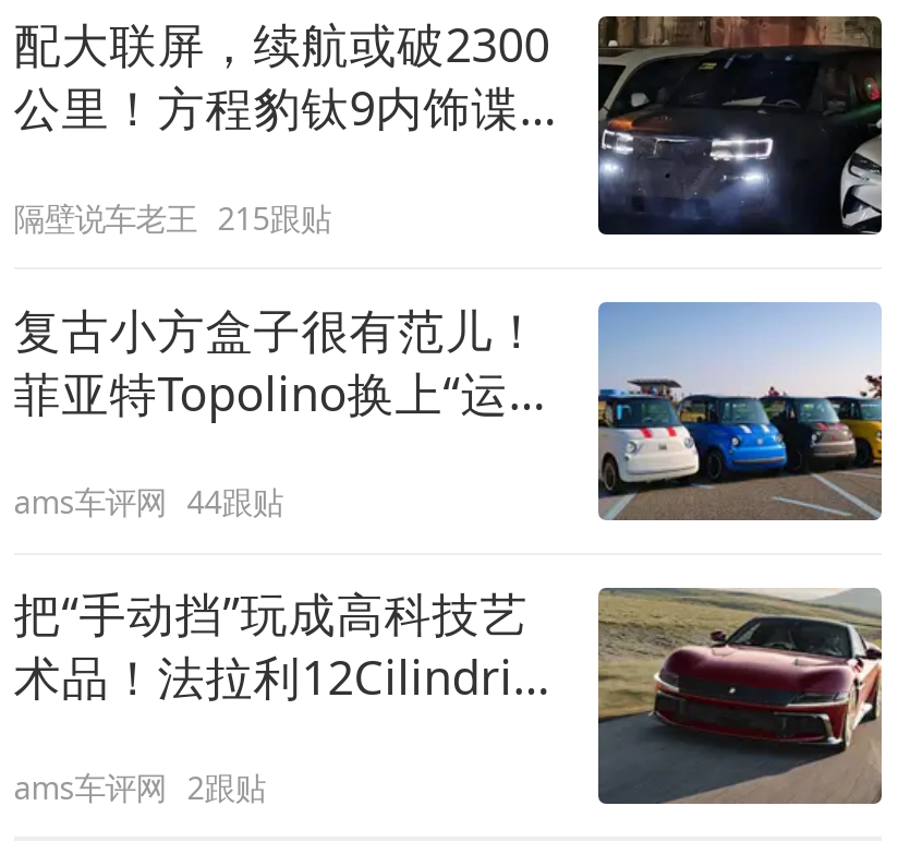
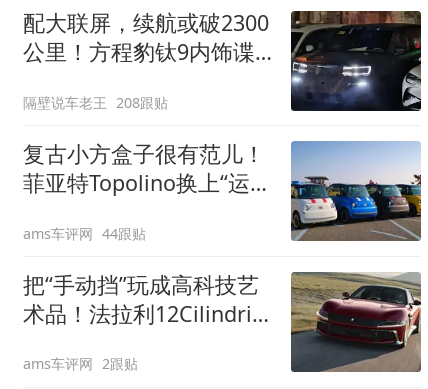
[14,196,331,238] 隔壁说车老王 215跟贴 -> [23,93,168,112] 隔壁说车老王 208跟贴

